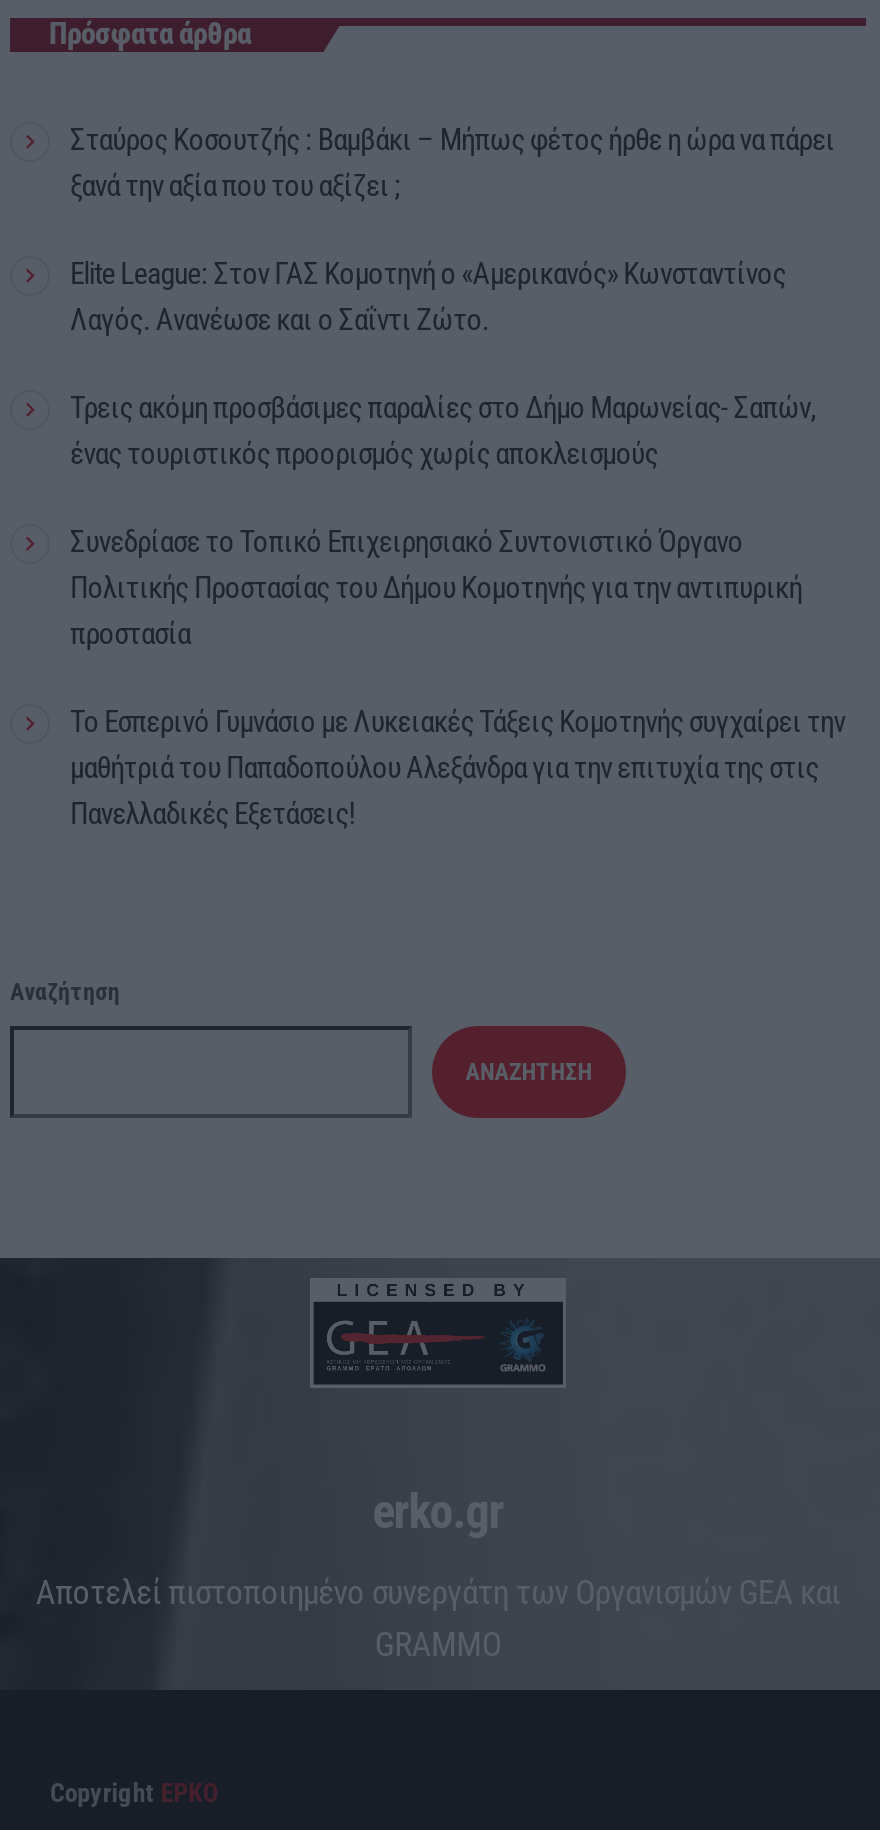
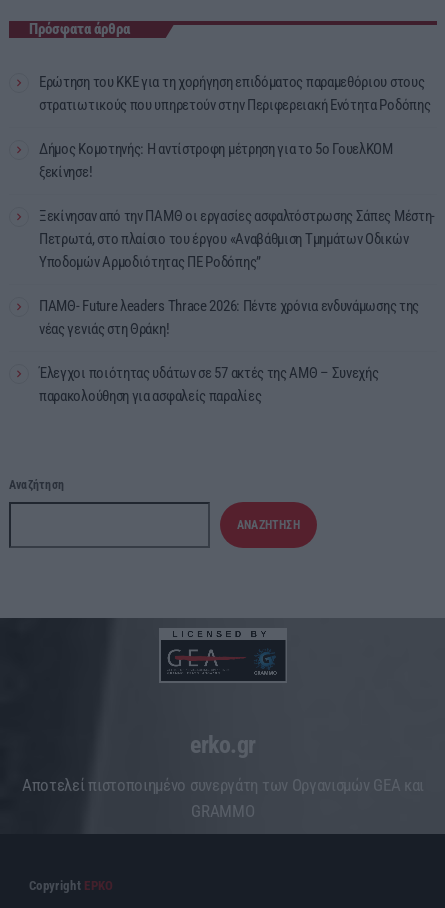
[70,122,835,204] Σταύρος Κοσουτζής : Βαμβάκι – Μήπως φέτος ήρθε η ώρα να πάρει | ξανά την αξία που του αξίζει ; -> [39,73,430,114] Ερώτηση του ΚΚΕ για τη χορήγηση επιδόματος παραμεθόριου στους | στρατιωτικούς που υπηρετούν στην Περιφερειακή Ενότητα Ροδόπης
[70,256,786,338] Elite League: Στον ΓΑΣ Κομοτηνή ο «Αμερικανός» Κωνσταντίνος | Λαγός. Ανανέωσε και ο Σαΐντι Ζώτο. -> [39,140,393,181] Δήμος Κομοτηνής: Η αντίστροφη μέτρηση για το 5ο ΓουελΚΟΜ | ξεκίνησε!
[70,390,816,472] Τρεις ακόμη προσβάσιμες παραλίες στο Δήμο Μαρωνείας- Σαπών, | ένας τουριστικός προορισμός χωρίς αποκλεισμούς -> [39,207,435,271] Ξεκίνησαν από την ΠΑΜΘ οι εργασίες ασφαλτόστρωσης Σάπες Μέστη- | Πετρωτά, στο πλαίσιο του έργου «Αναβάθμιση Τμημάτων Οδικών | Υποδομών Αρμοδιότητας ΠΕ Ροδόπης”
[70,524,802,652] Συνεδρίασε το Τοπικό Επιχειρησιακό Συντονιστικό Όργανο | Πολιτικής Προστασίας του Δήμου Κομοτηνής για την αντιπυρική | προστασία -> [39,297,419,338] ΠΑΜΘ- Future λeaders Thrace 2026: Πέντε χρόνια ενδυνάμωσης της | νέας γενιάς στη Θράκη!
[70,704,845,832] Το Εσπερινό Γυμνάσιο με Λυκειακές Τάξεις Κομοτηνής συγχαίρει την | μαθήτριά του Παπαδοπούλου Αλεξάνδρα για την επιτυχία της στις | Πανελλαδικές Εξετάσεις! -> [39,364,378,405] Έλεγχοι ποιότητας υδάτων σε 57 ακτές της ΑΜΘ – Συνεχής | παρακολούθηση για ασφαλείς παραλίες

